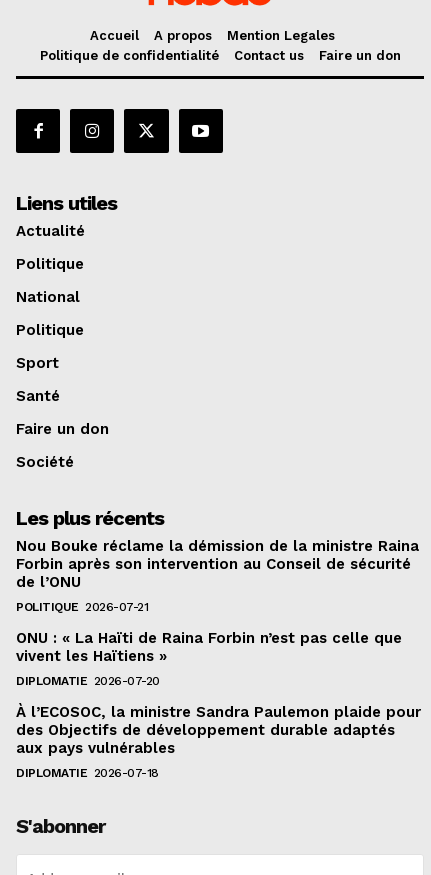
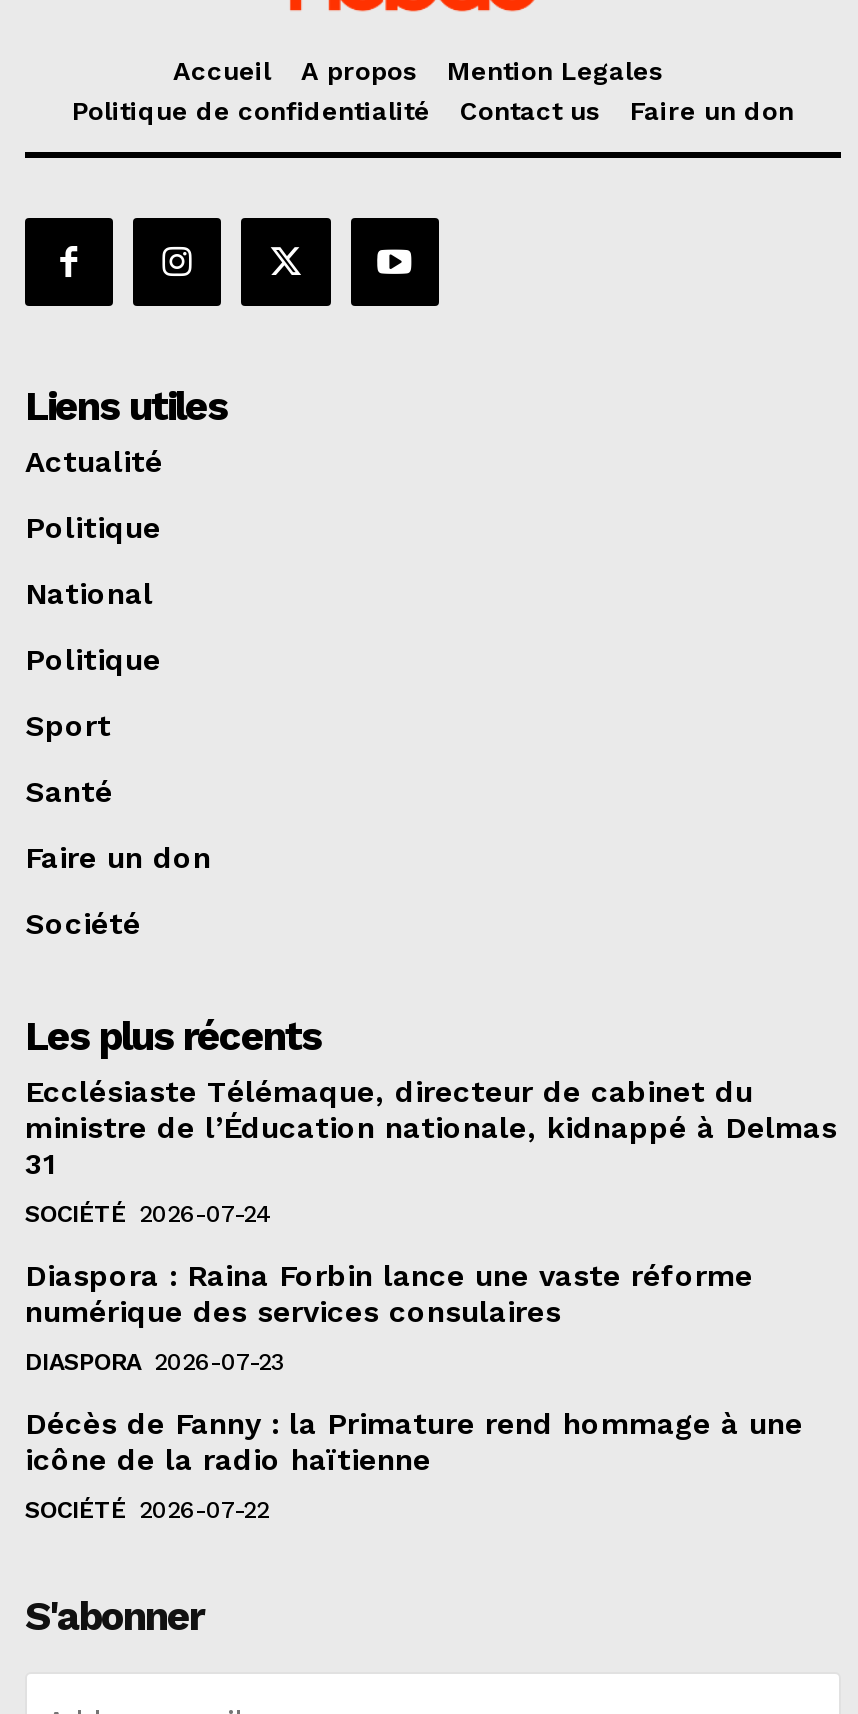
[16,537,419,591] Nou Bouke réclame la démission de la ministre Raina | Forbin après son intervention au Conseil de sécurité | de l’ONU -> [25,1074,837,1182] Ecclésiaste Télémaque, directeur de cabinet du | ministre de l’Éducation nationale, kidnappé à Delmas | 31
[16,600,148,614] POLITIQUE 2026-07-21 -> [25,1200,271,1228] SOCIÉTÉ 2026-07-24
[16,629,402,665] ONU : « La Haïti de Raina Forbin n’est pas celle que | vivent les Haïtiens » -> [25,1258,753,1330] Diaspora : Raina Forbin lance une vaste réforme | numérique des services consulaires
[16,674,159,688] DIPLOMATIE 2026-07-20 -> [25,1348,284,1376] DIASPORA 2026-07-23
[16,703,421,757] À l’ECOSOC, la ministre Sandra Paulemon plaide pour | des Objectifs de développement durable adaptés | aux pays vulnérables -> [25,1406,803,1478] Décès de Fanny : la Primature rend hommage à une | icône de la radio haïtienne
[16,766,158,780] DIPLOMATIE 2026-07-18 -> [25,1496,269,1524] SOCIÉTÉ 2026-07-22

